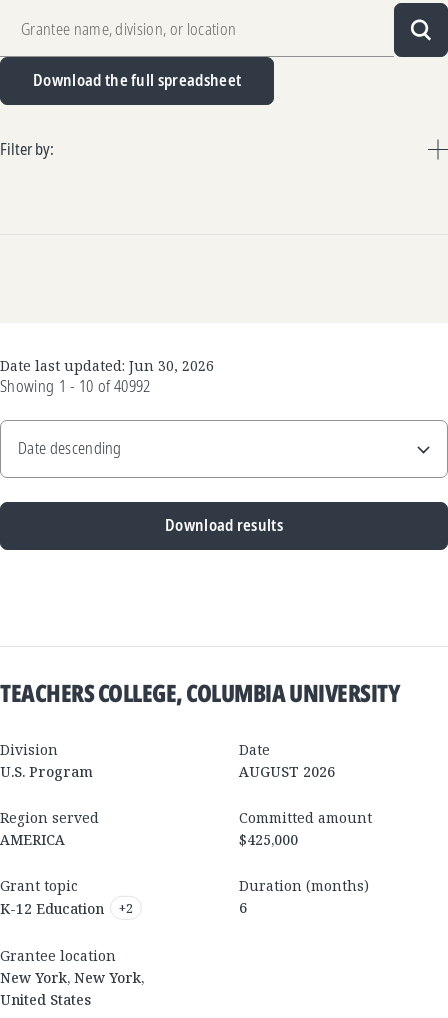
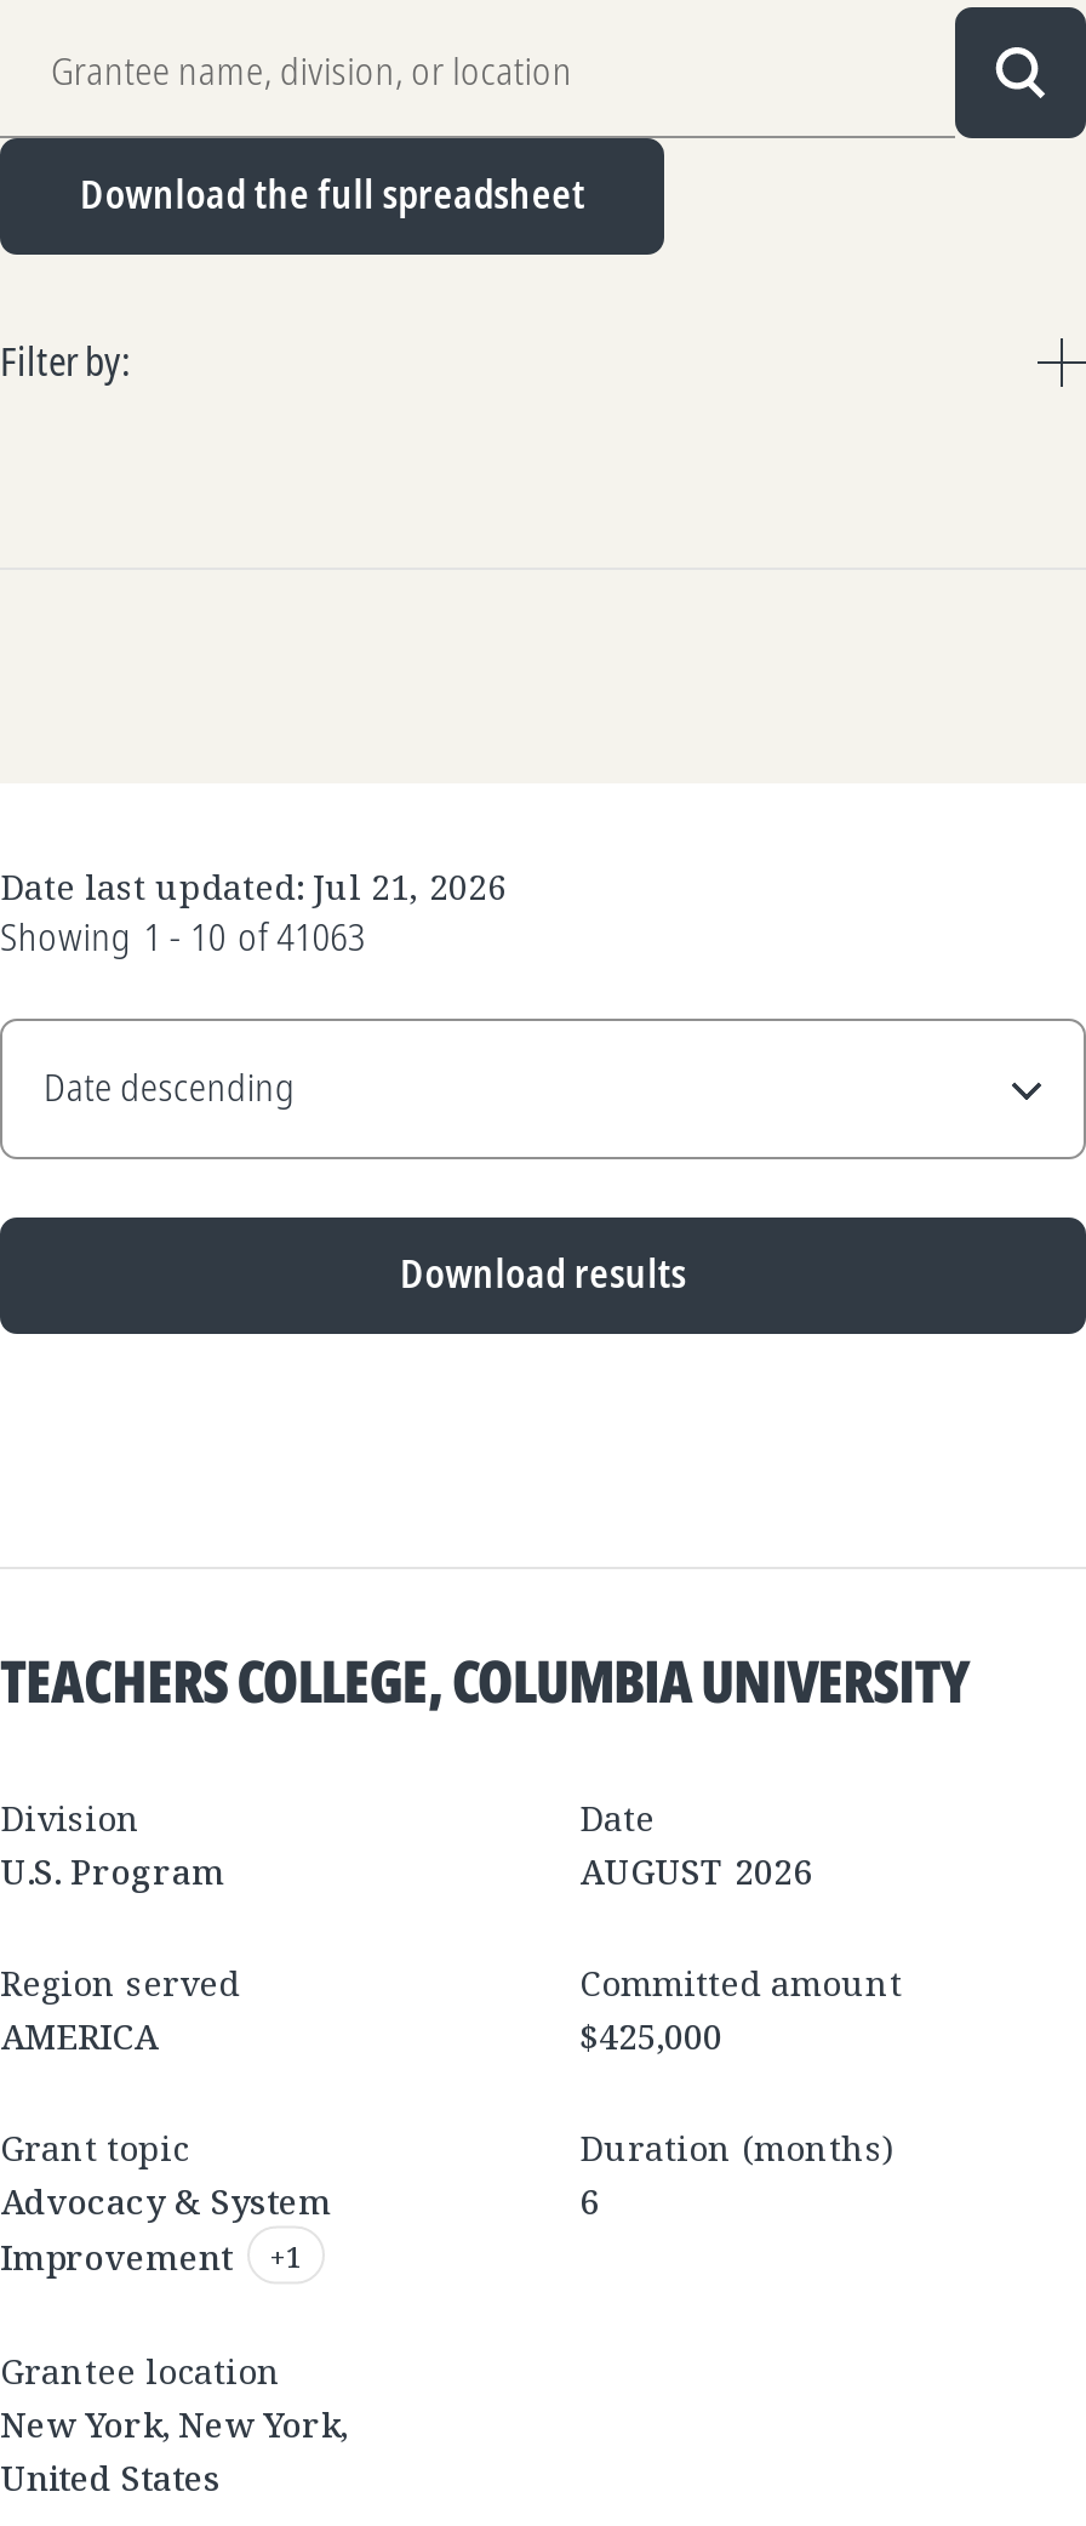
[0,356,214,375] Date last updated: Jun 30, 2026 -> [0,863,507,909] Date last updated: Jul 21, 2026
[0,375,151,397] Showing 1 - 10 of 40992 -> [0,909,366,962] Showing 1 - 10 of 41063
[0,899,133,918] K-12 Education | +2 -> [0,2177,332,2279] Advocacy & System | Improvement | +1

